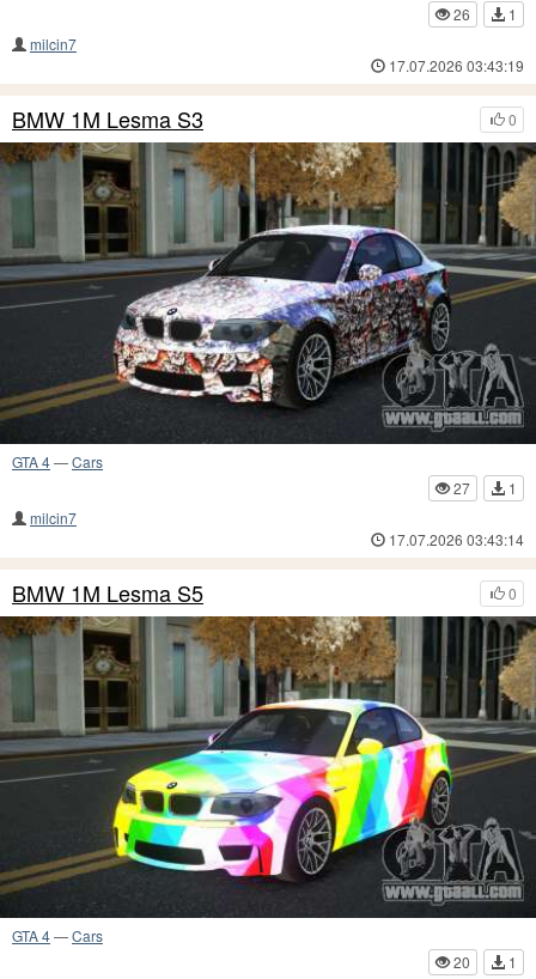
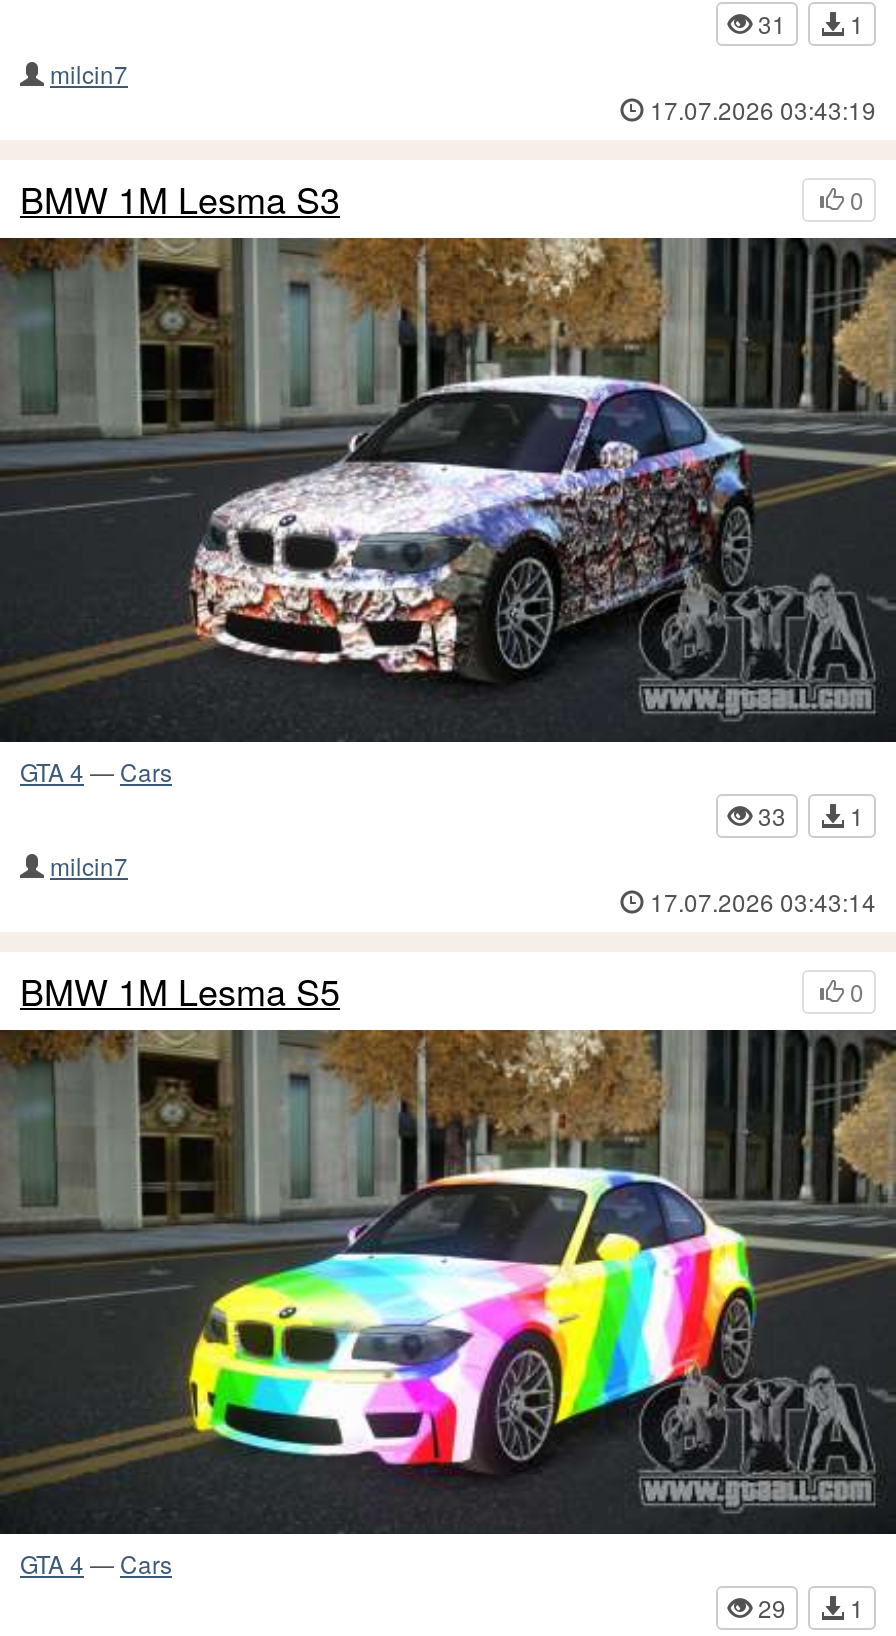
[453,4,517,24] 26 1 -> [758,7,864,41] 31 1
[453,478,517,498] 27 1 -> [758,798,864,832] 33 1
[453,951,517,971] 20 1 -> [758,1589,864,1623] 29 1

